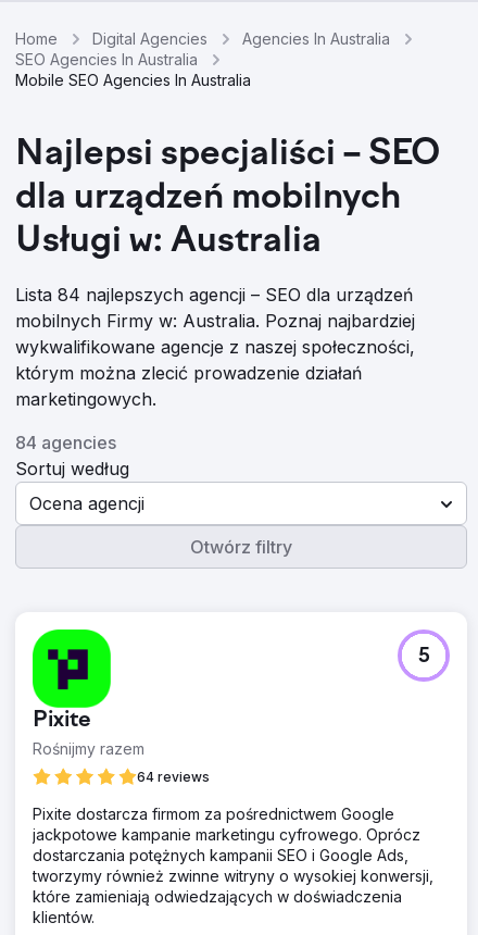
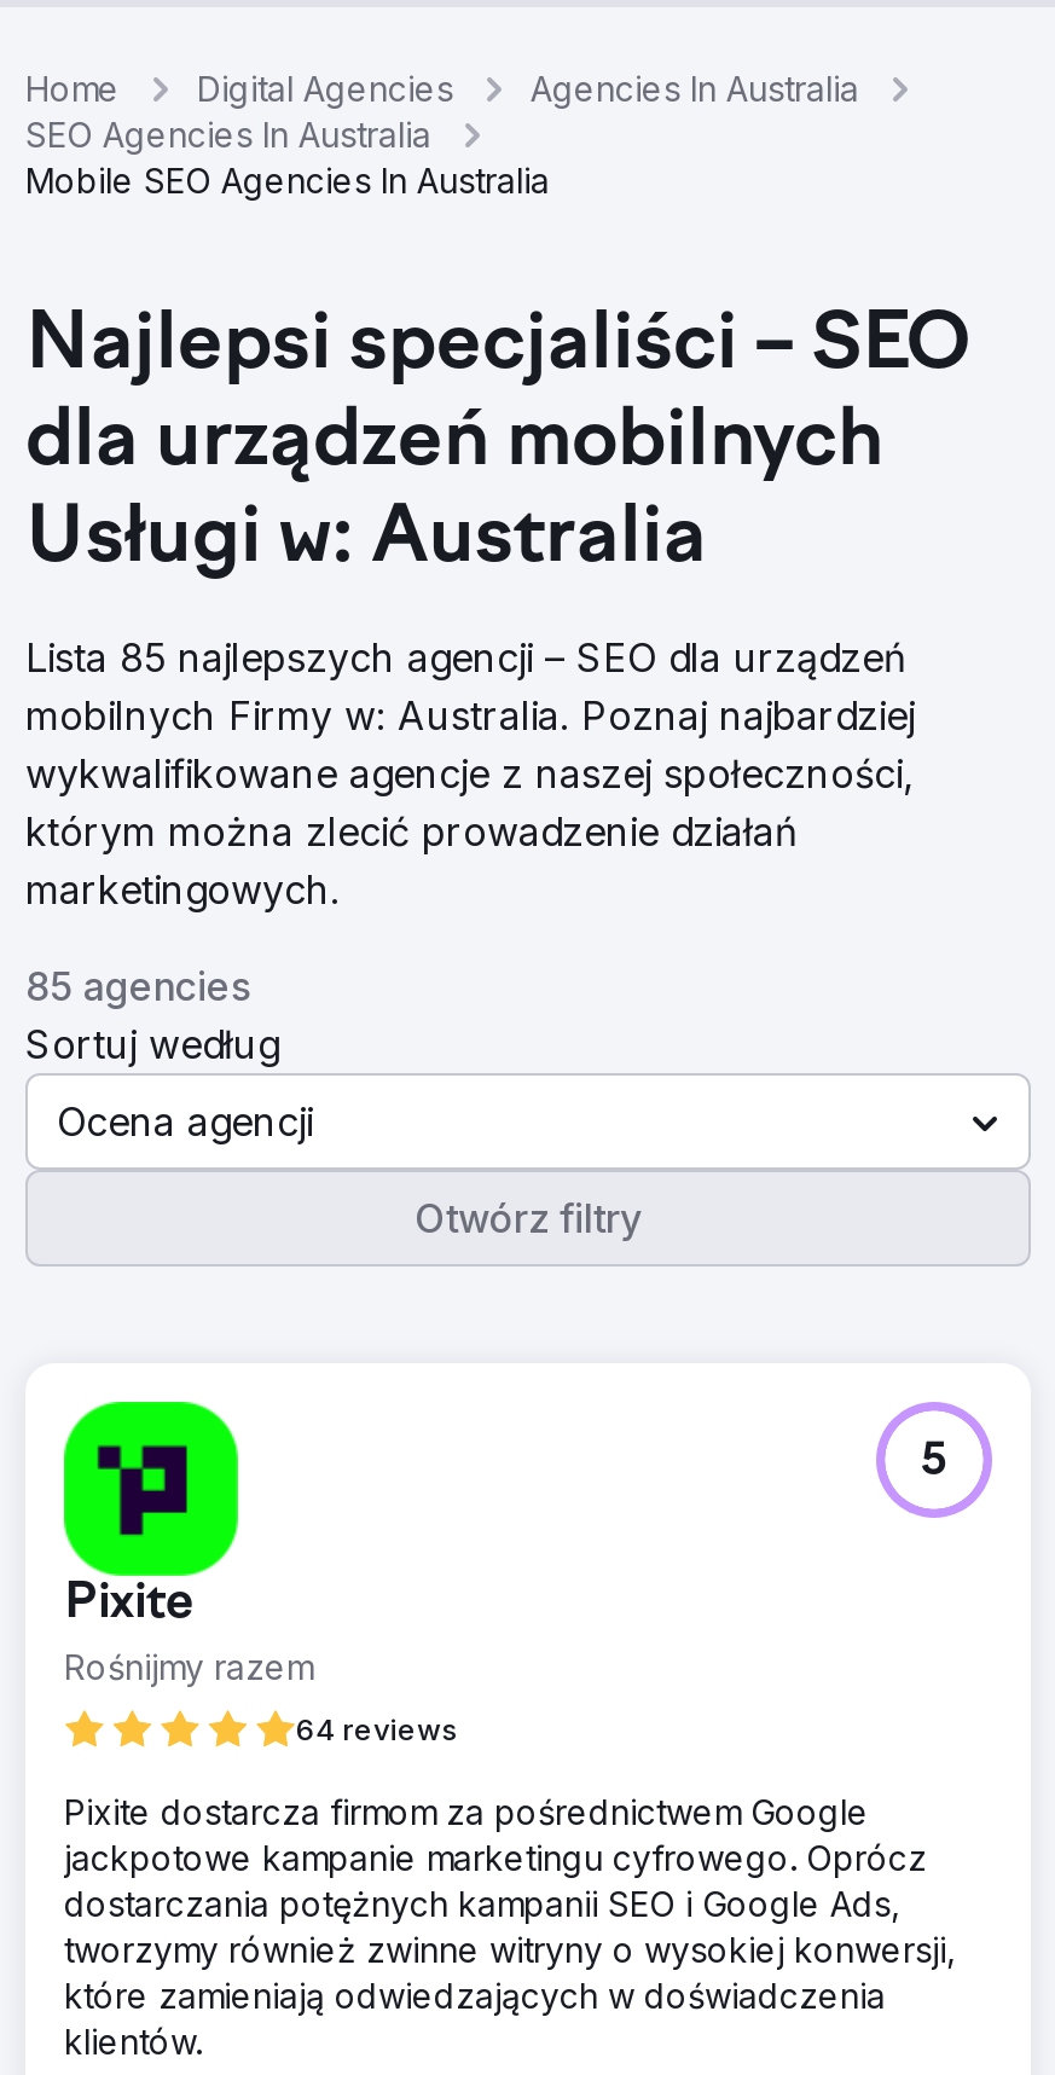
[15,284,413,306] Lista 84 najlepszych agencji – SEO dla urządzeń -> [25,633,905,682] Lista 85 najlepszych agencji – SEO dla urządzeń
[15,432,116,453] 84 agencies -> [25,962,250,1010] 85 agencies

